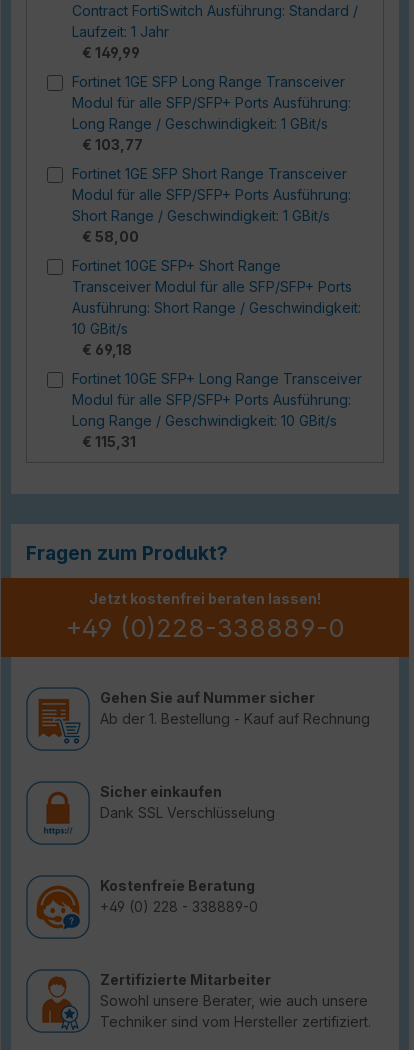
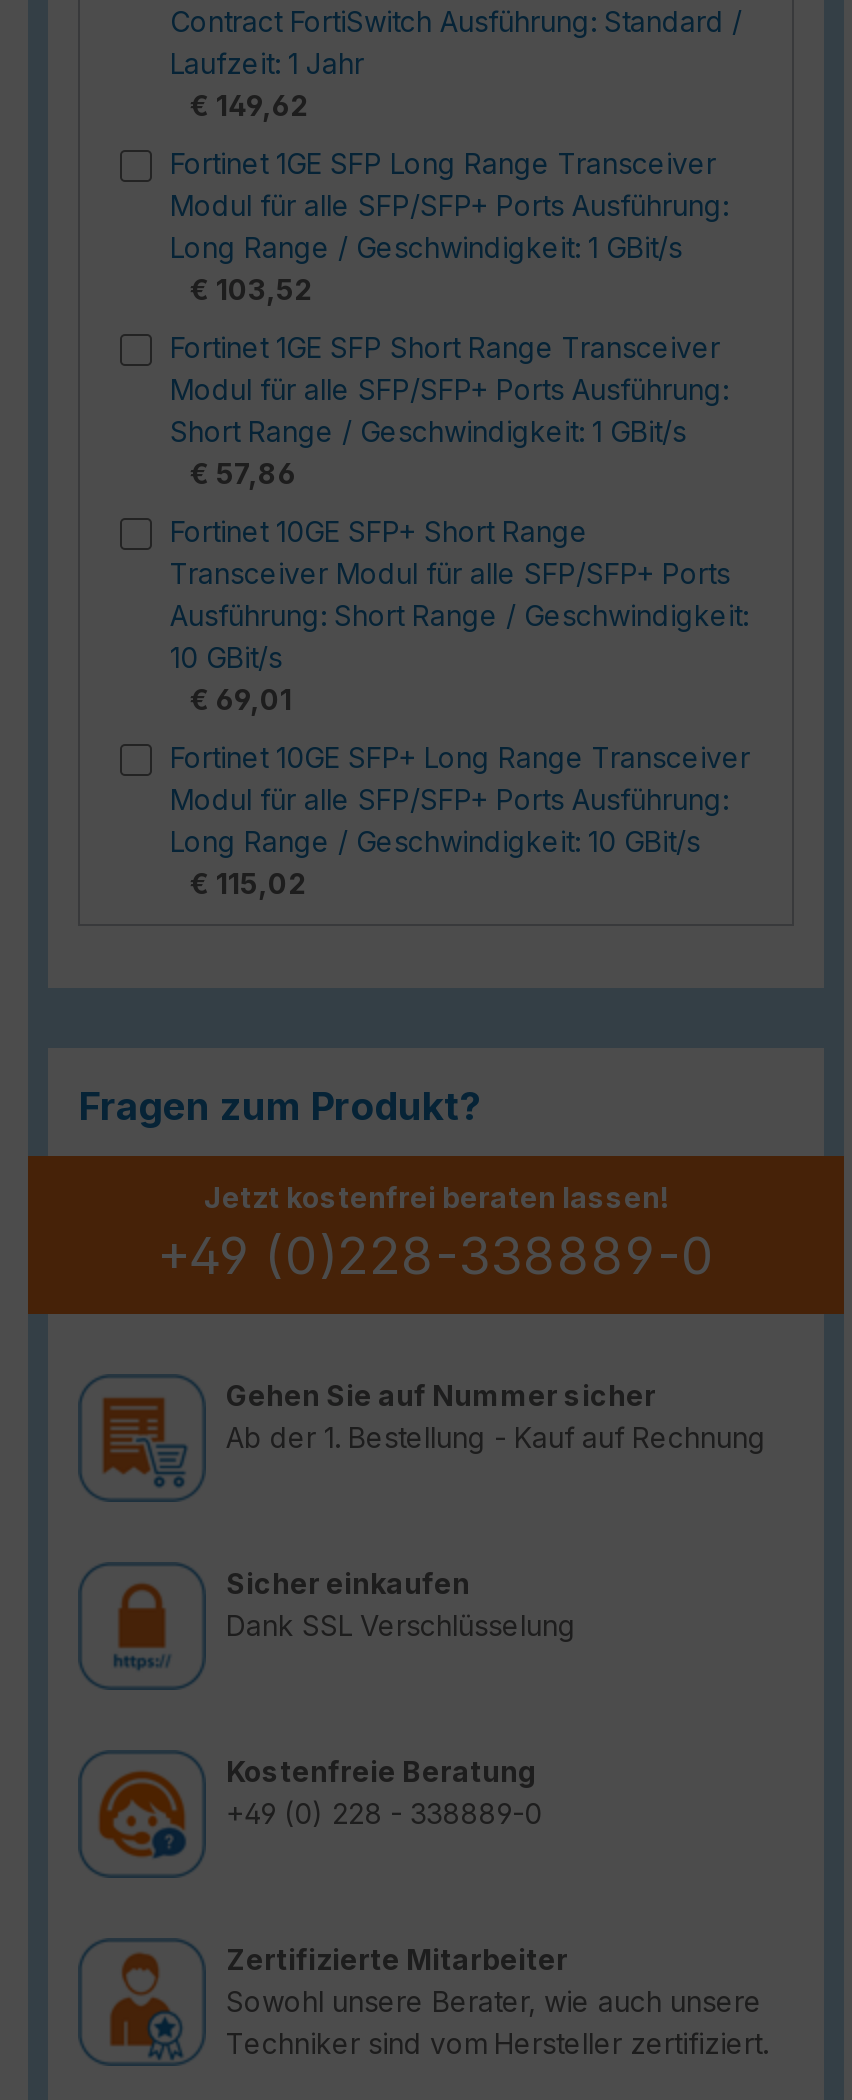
[82,44,140,61] € 149,99 -> [190,89,308,123] € 149,62
[82,136,143,153] € 103,77 -> [190,273,312,307] € 103,52
[82,228,139,245] € 58,00 -> [190,457,296,491] € 57,86
[82,341,132,358] € 69,18 -> [190,683,292,717] € 69,01
[82,433,136,450] € 115,31 -> [190,867,306,901] € 115,02

